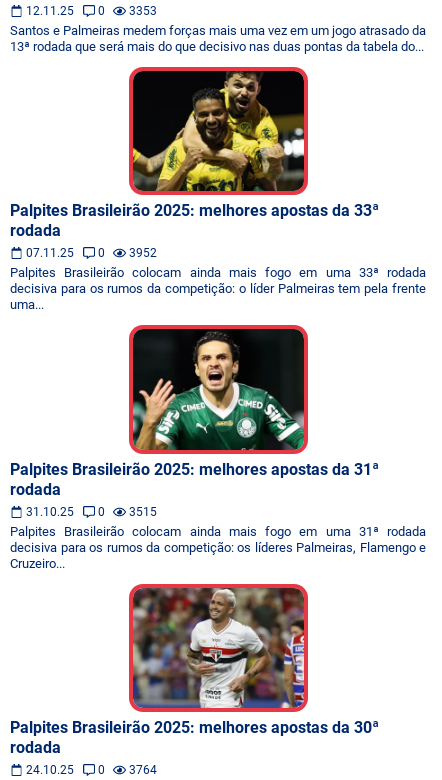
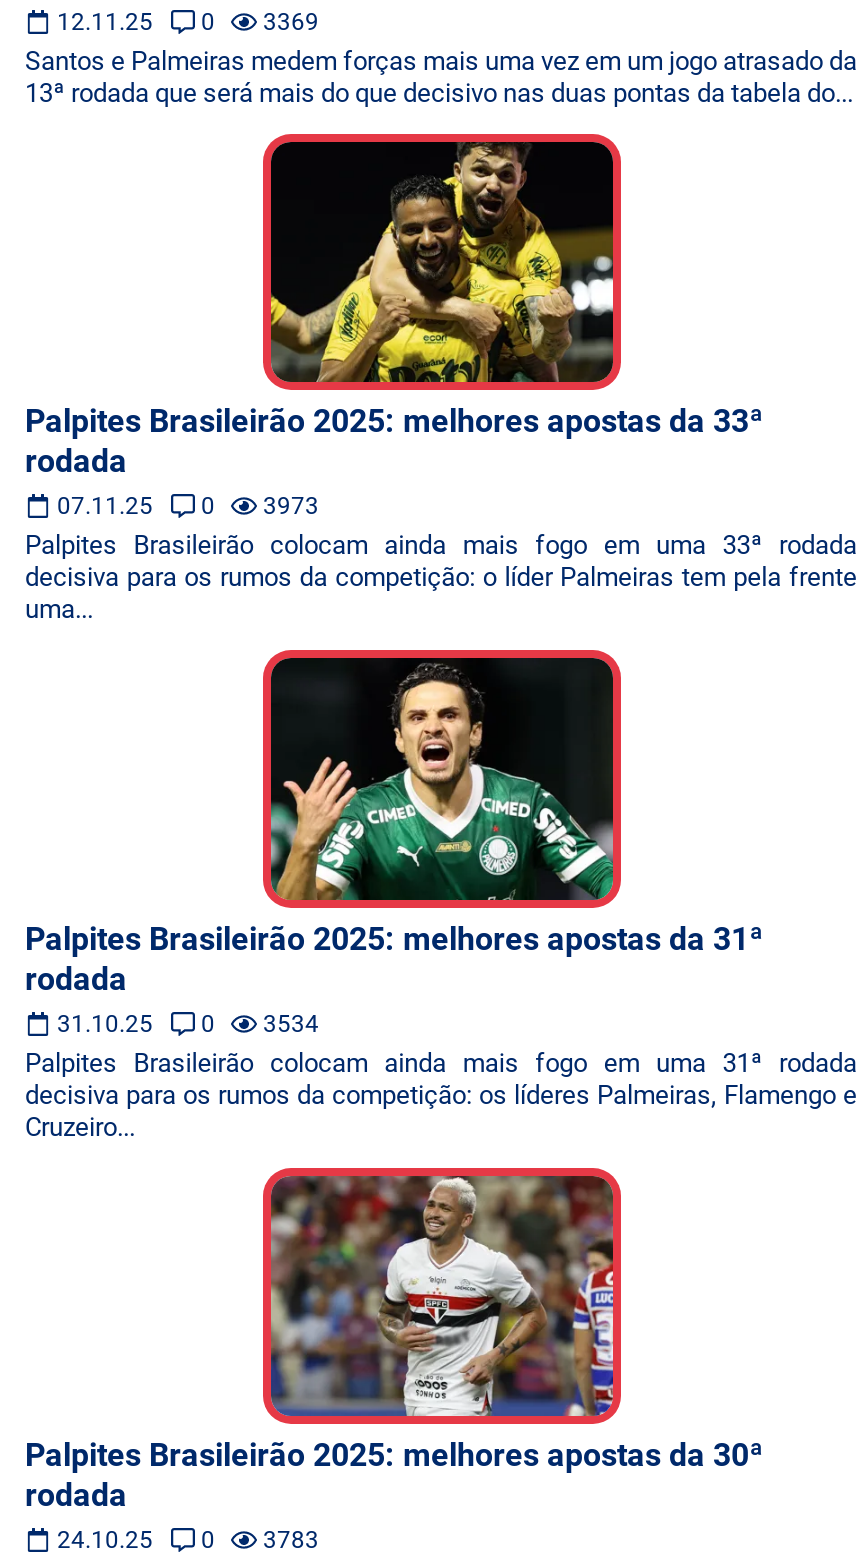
[26,4,157,18] 12.11.25 0 3353 -> [57,7,319,35] 12.11.25 0 3369
[26,246,157,260] 07.11.25 0 3952 -> [57,493,319,521] 07.11.25 0 3973
[26,505,157,519] 31.10.25 0 3515 -> [57,1010,319,1038] 31.10.25 0 3534
[26,763,157,777] 24.10.25 0 3764 -> [57,1527,319,1555] 24.10.25 0 3783

